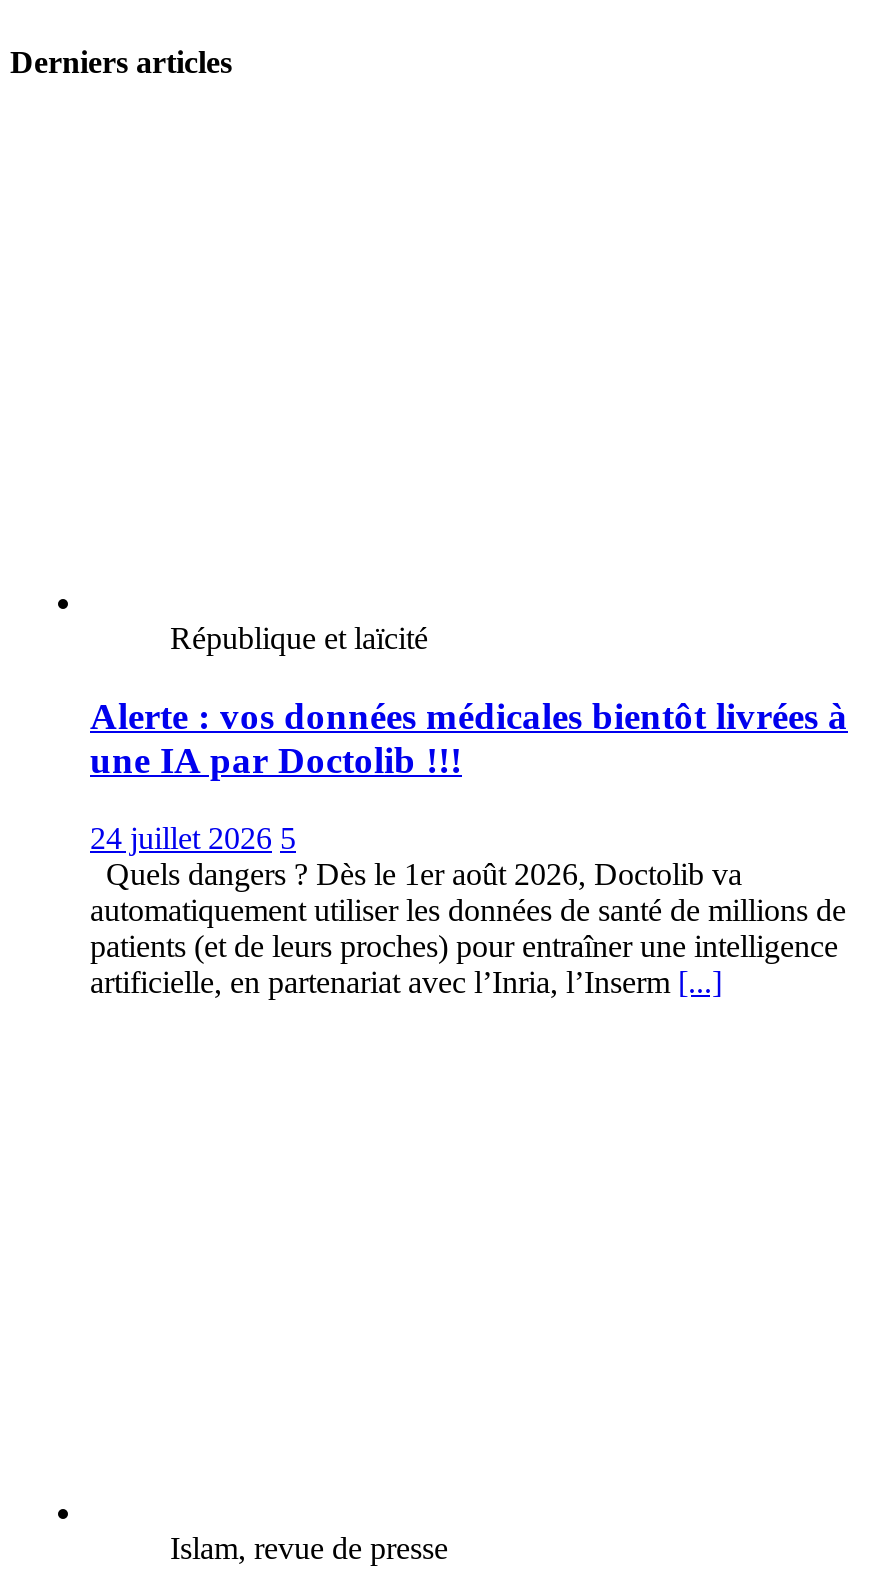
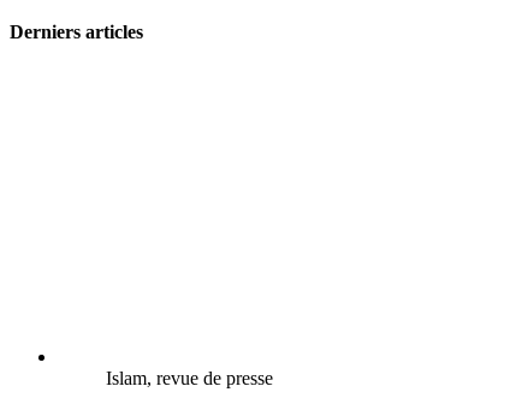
[90,621,848,998] République et laïcité | Alerte : vos données médicales bientôt livrées à | une IA par Doctolib !!! | 24 juillet 2026 5 | Quels dangers ? Dès le 1er août 2026, Doctolib va | automatiquement utiliser les données de santé de millions de | patients (et de leurs proches) pour entraîner une intelligence | artificielle, en partenariat avec l’Inria, l’Inserm [...] -> none

